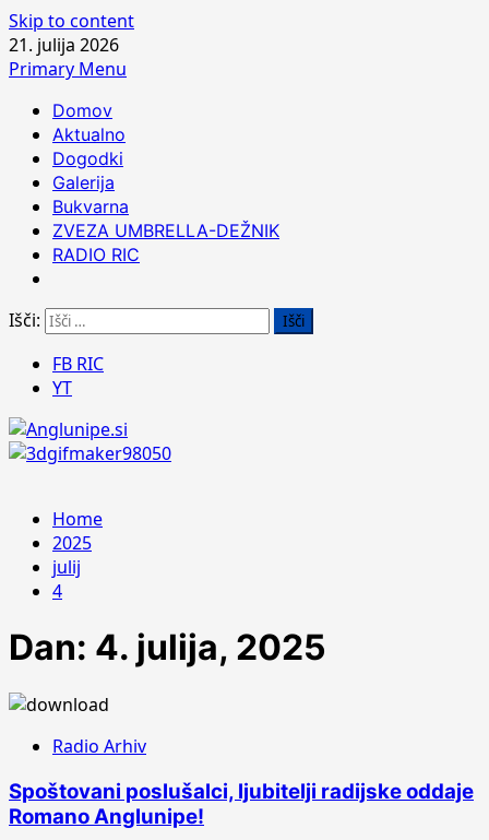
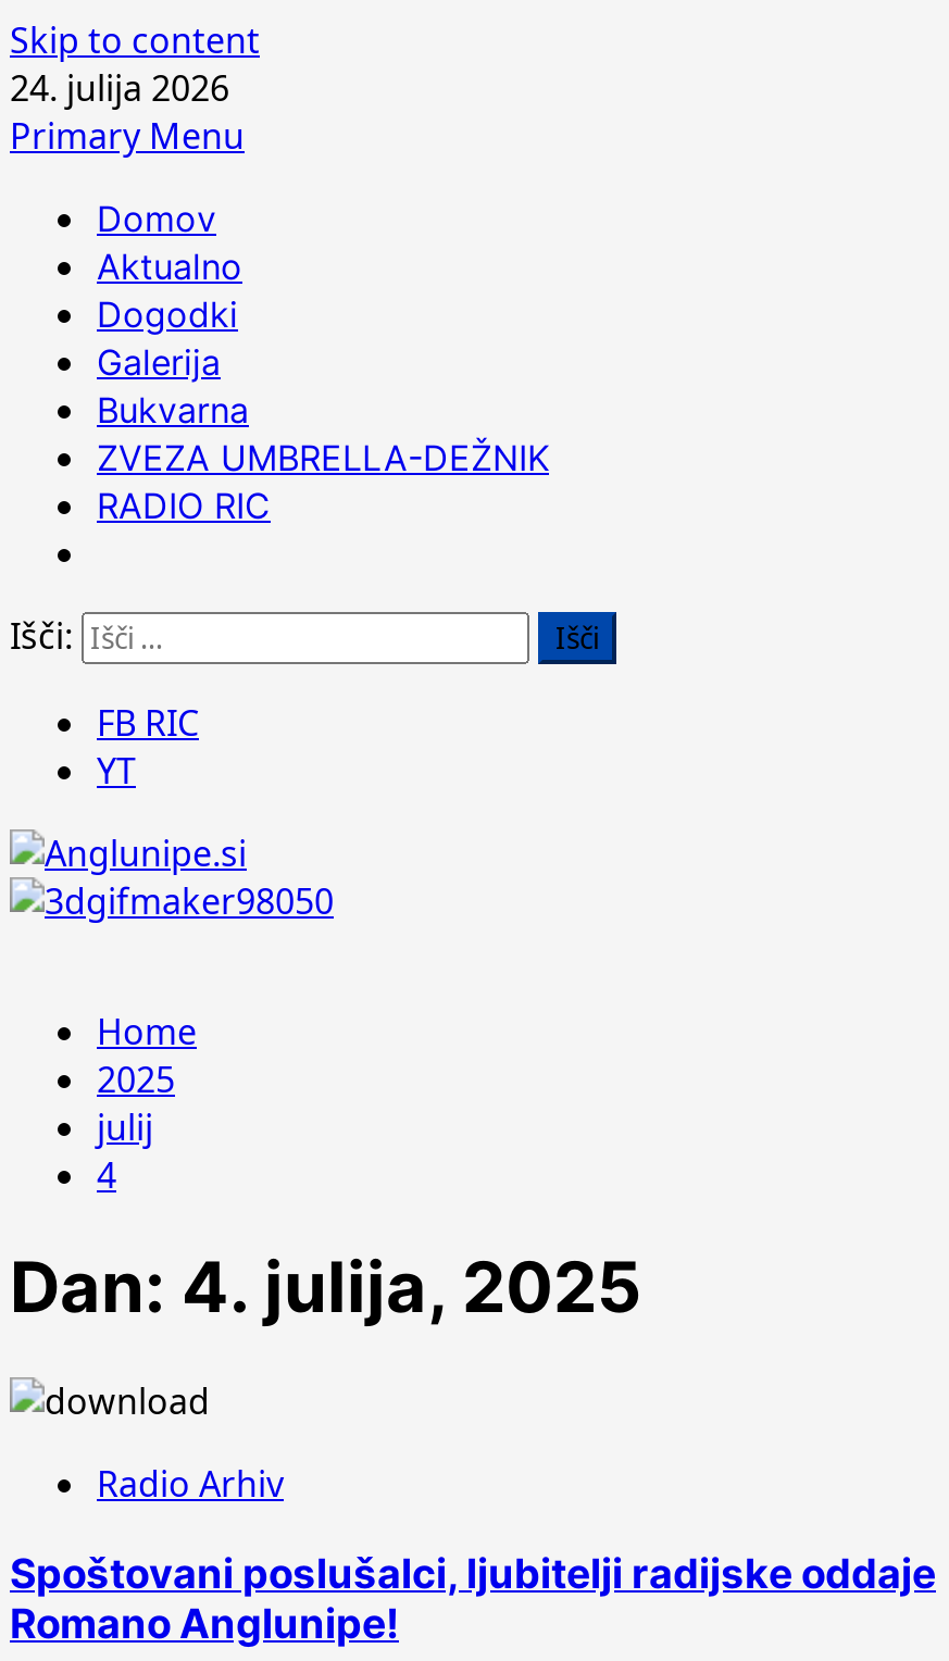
[9,33,119,57] 21. julija 2026 -> [10,64,229,112] 24. julija 2026

